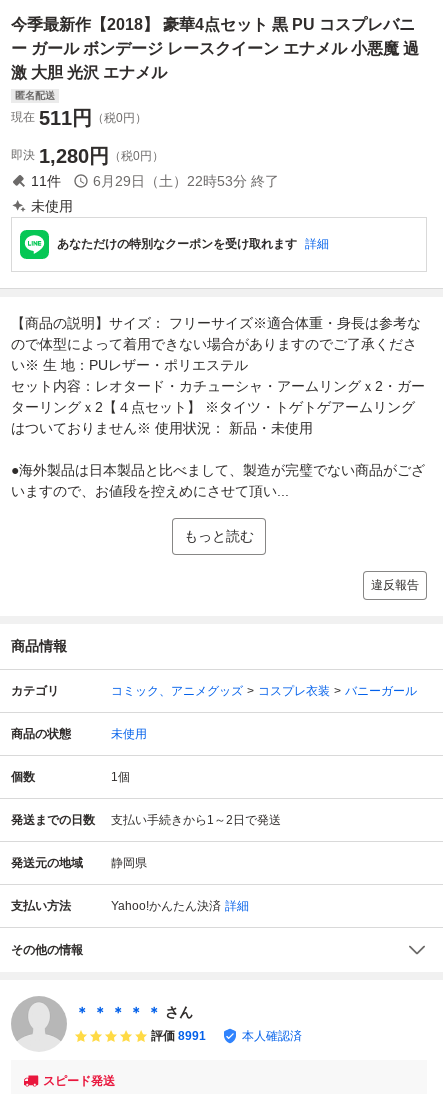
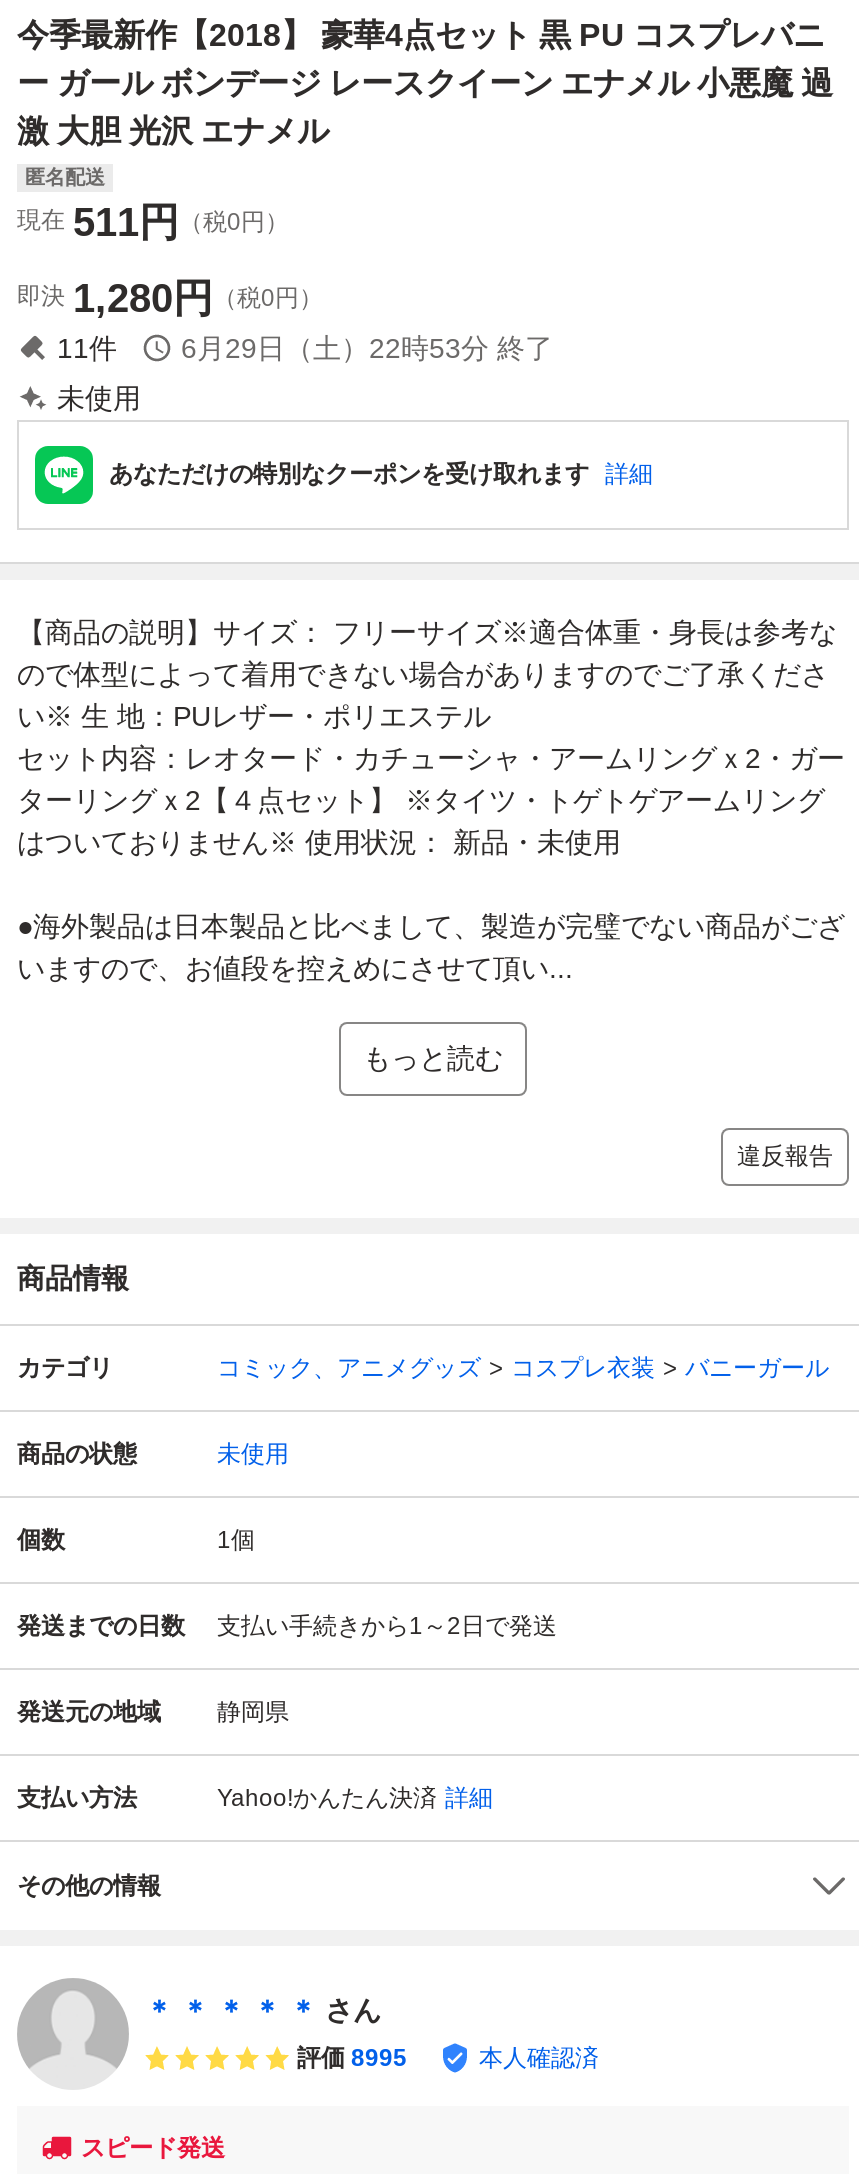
[151,1029,206,1043] 評価 8991 -> [297,2045,407,2073] 評価 8995

